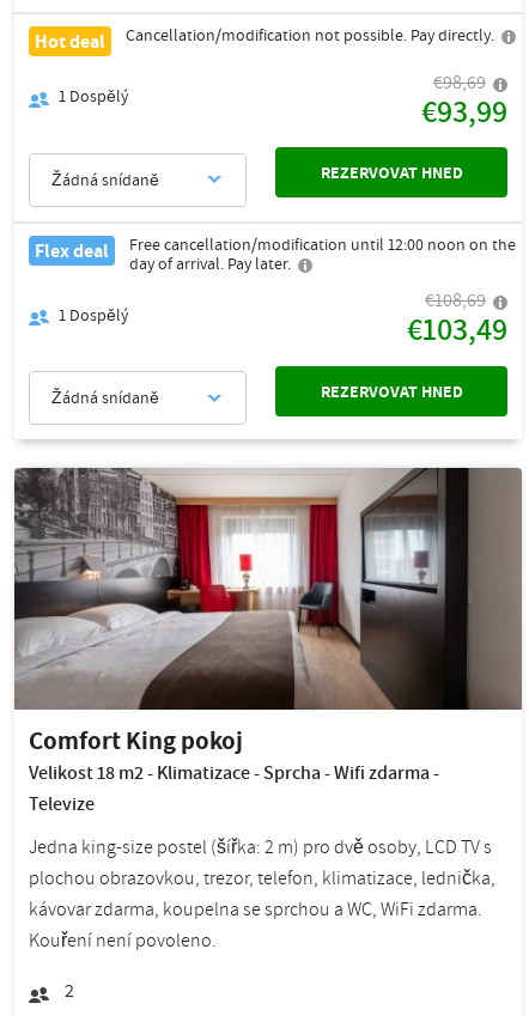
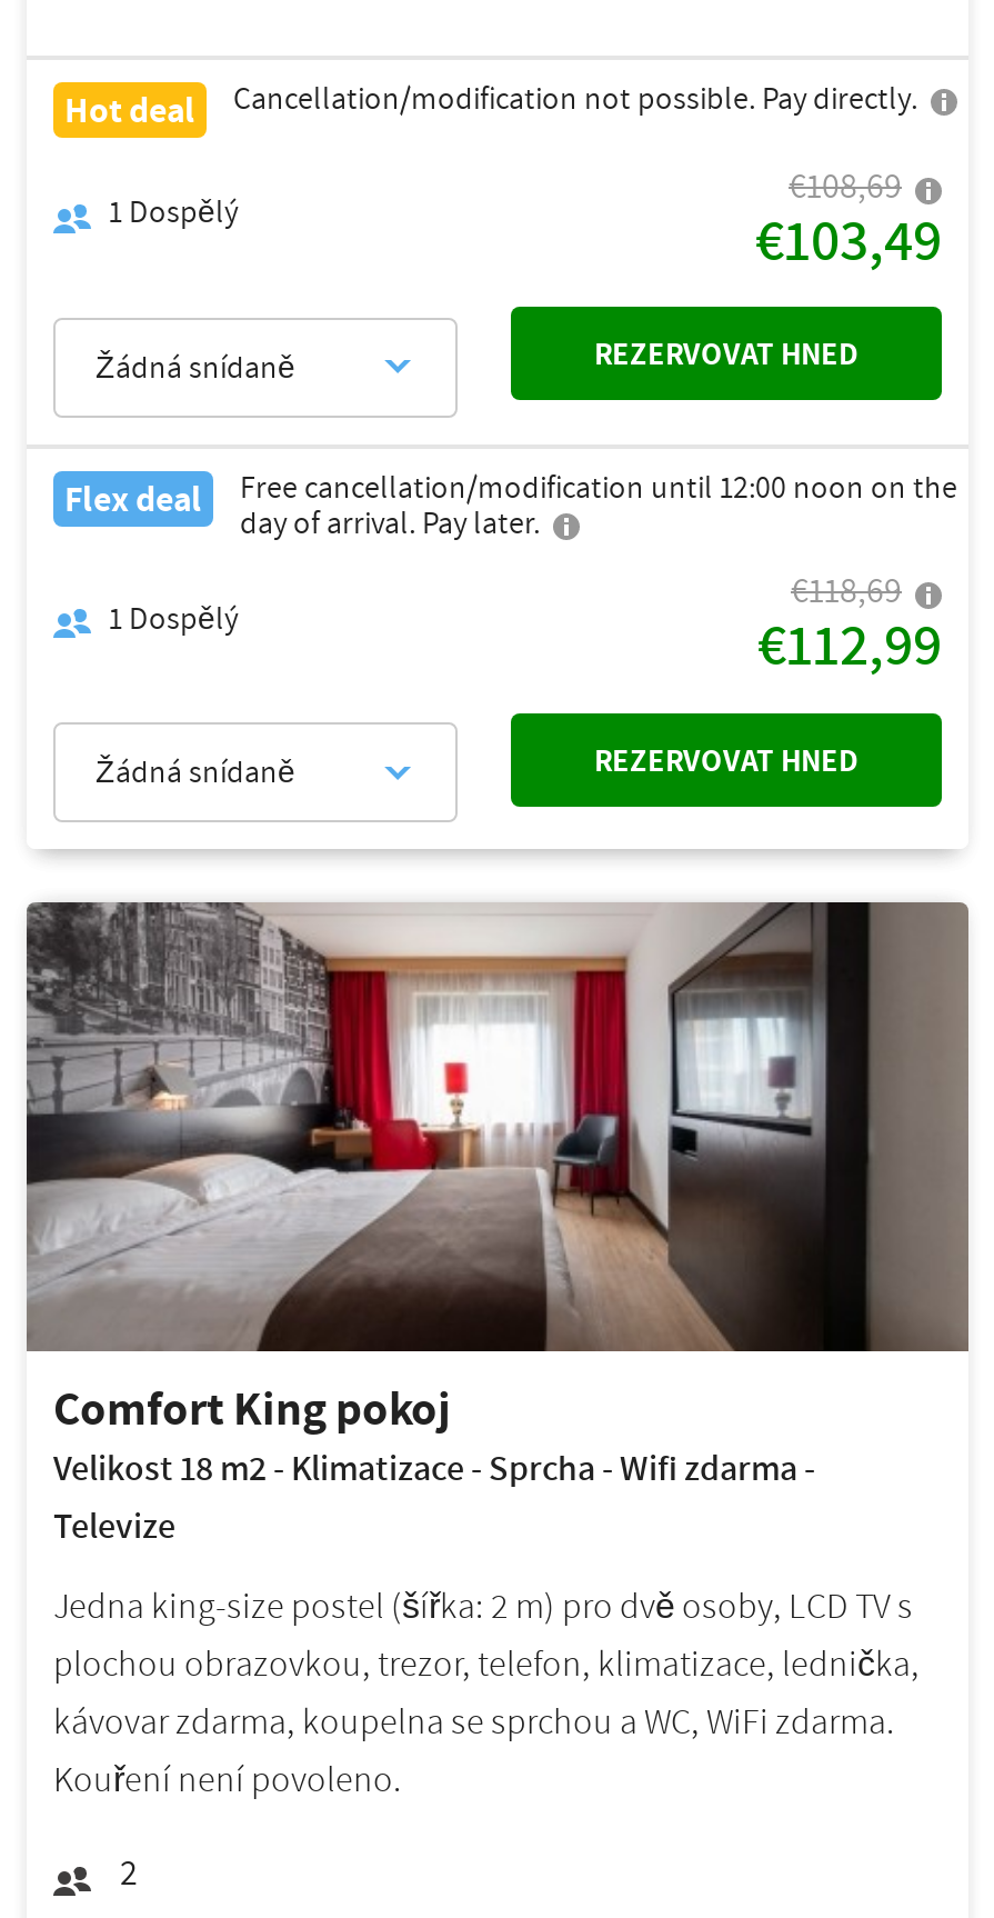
[433,69,486,96] €98,69 -> [789,162,902,211] €108,69
[421,90,507,134] €93,99 -> [755,200,942,282] €103,49
[425,287,486,314] €108,69 -> [791,567,902,616] €118,69
[407,308,507,352] €103,49 -> [757,605,942,687] €112,99

